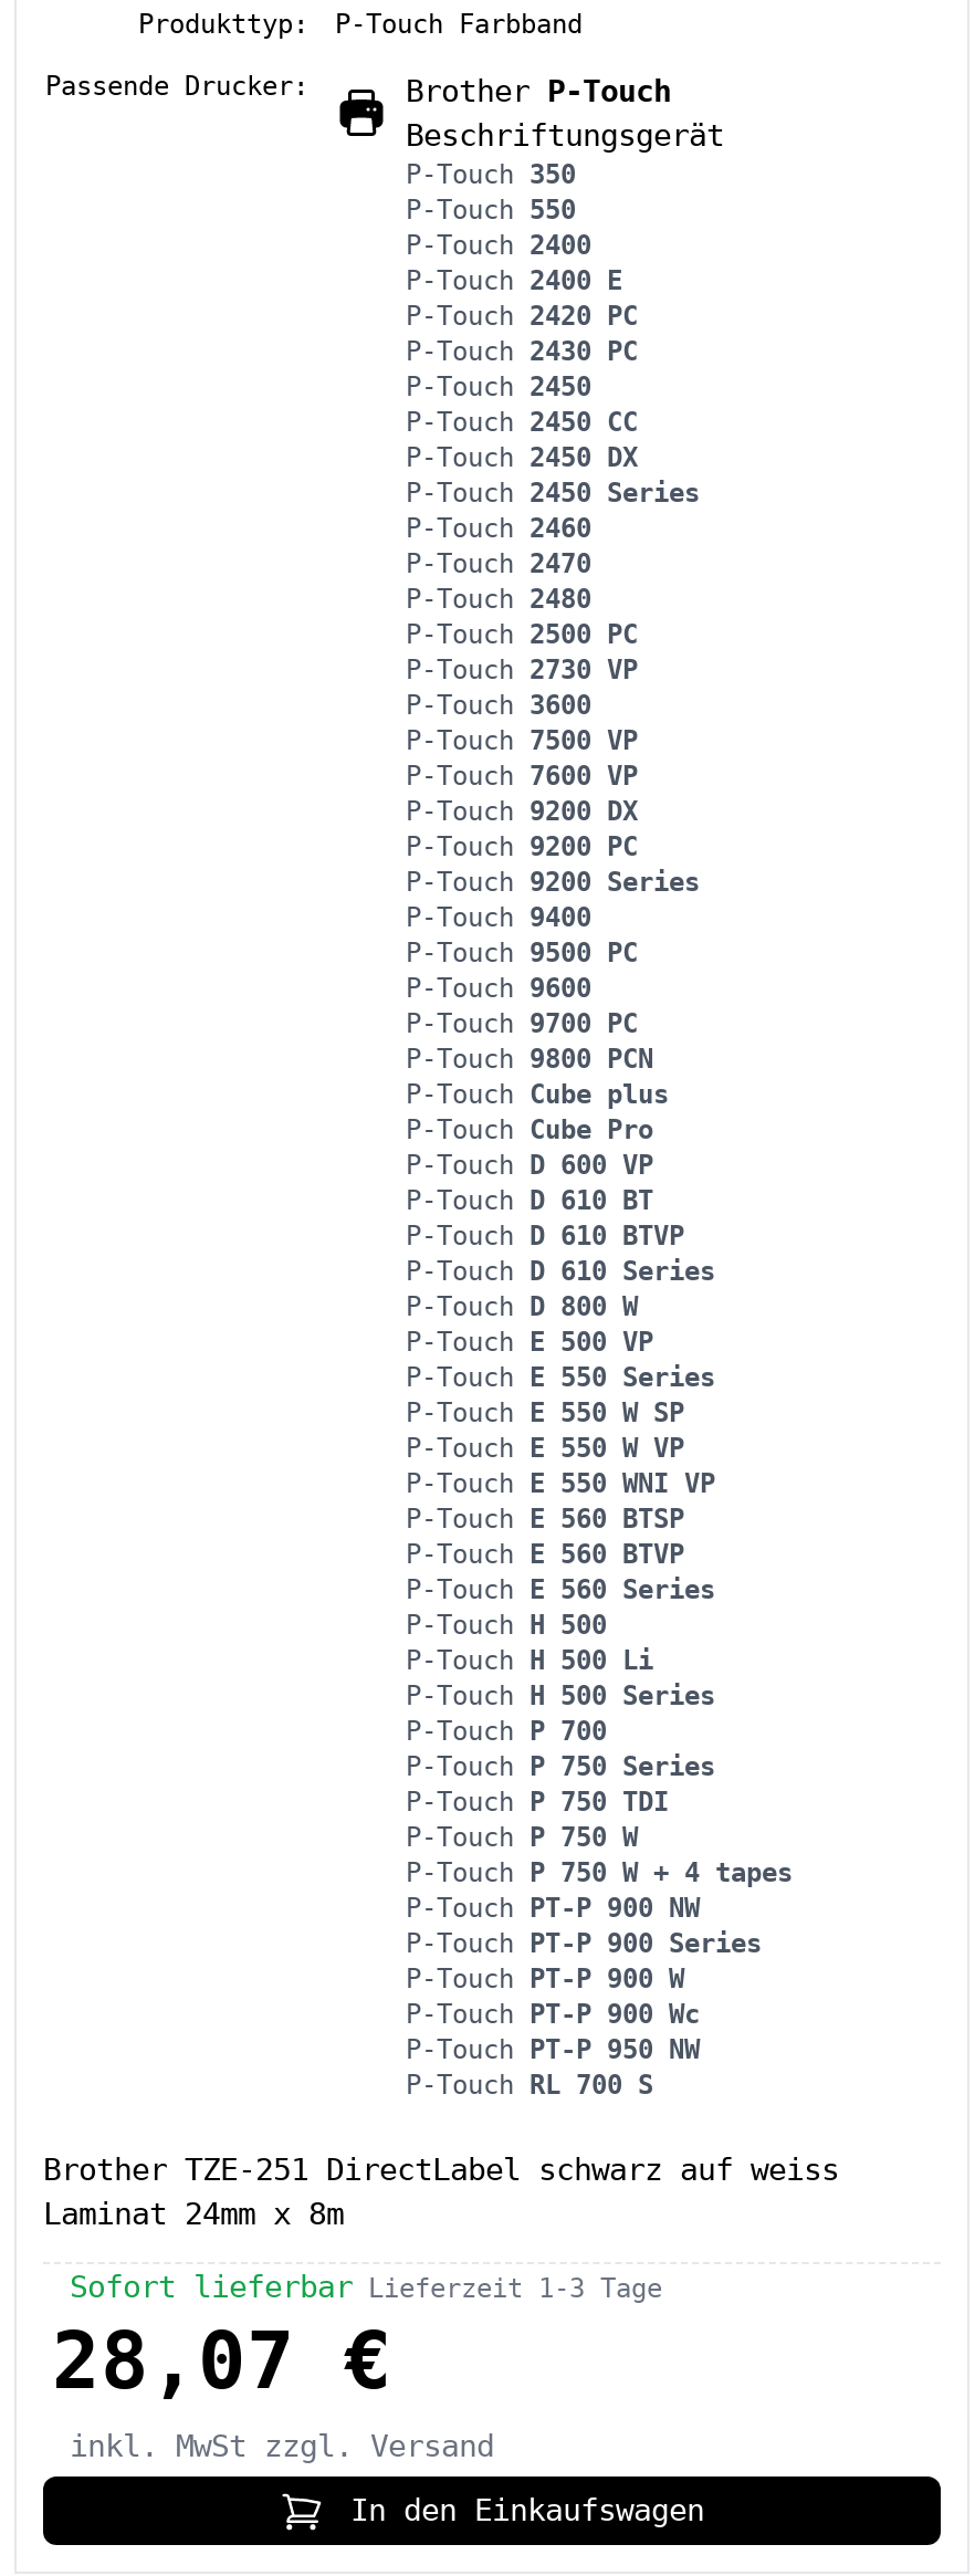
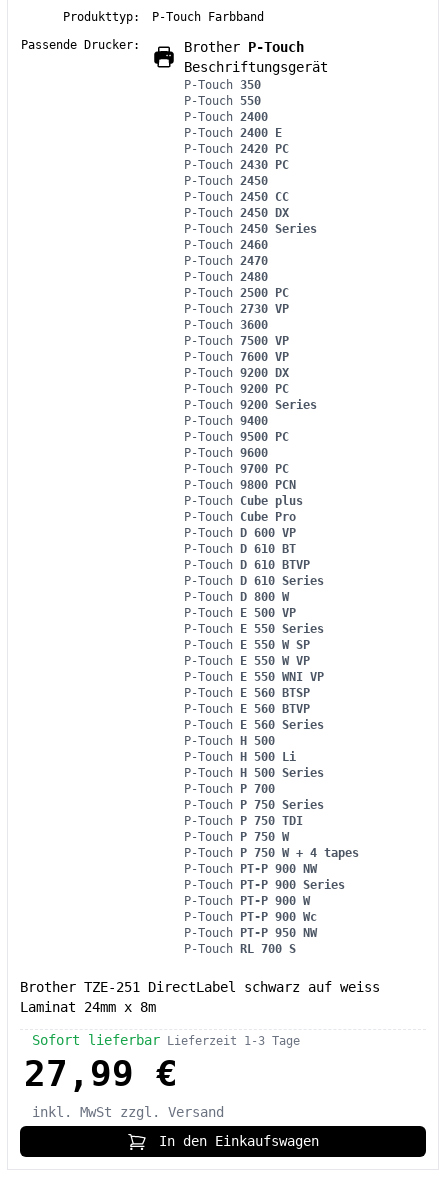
[52,2316,392,2407] 28,07 € -> [24,1053,178,1094] 27,99 €

